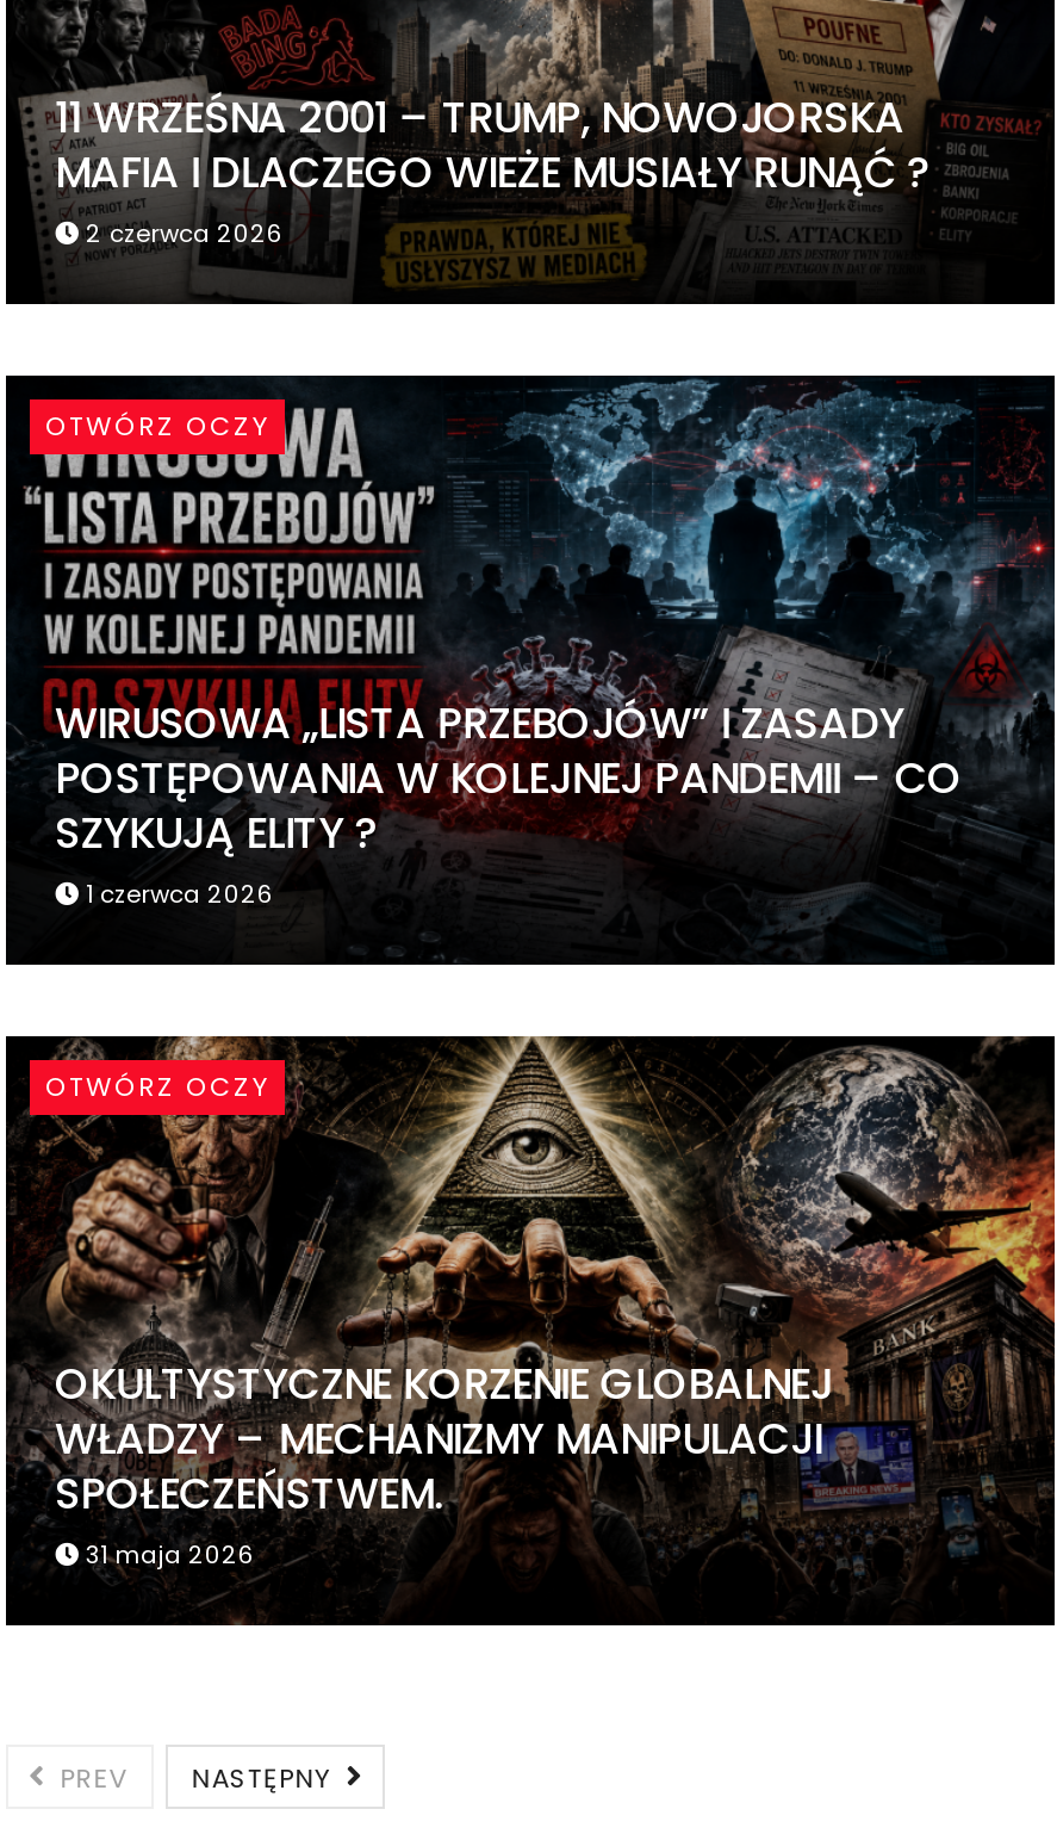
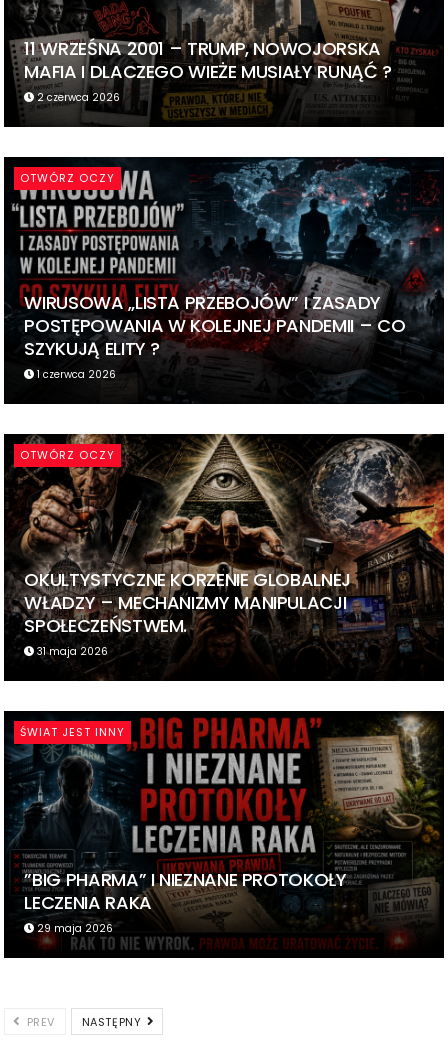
none -> [6,710,445,949] [image] | ŚWIAT JEST INNY
none -> [24,867,347,936] ”BIG PHARMA” I NIEZNANE PROTOKOŁY | LECZENIA RAKA | 29 maja 2026

